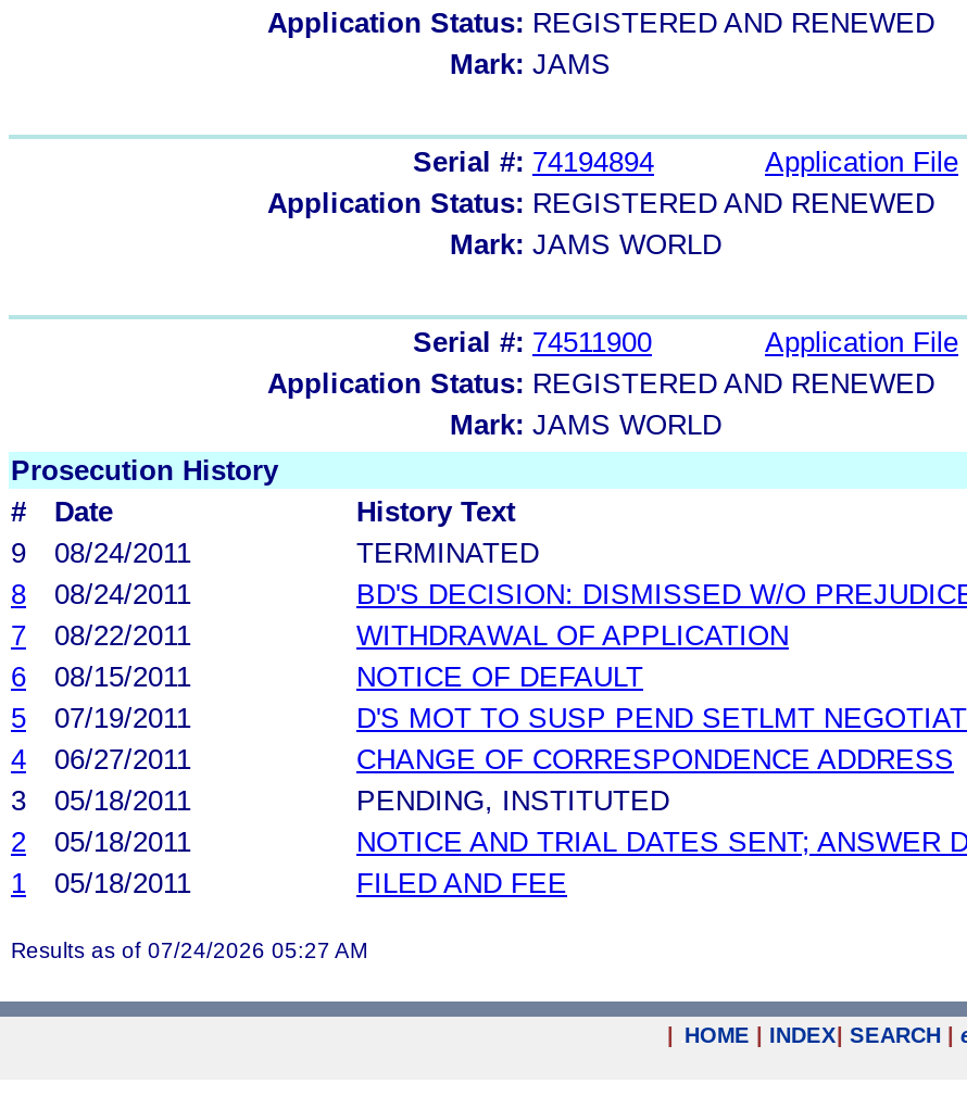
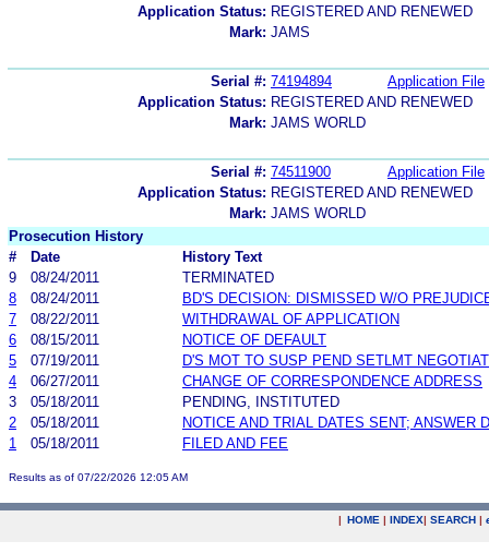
[11,938,367,962] Results as of 07/24/2026 05:27 AM -> [9,471,188,483] Results as of 07/22/2026 12:05 AM

